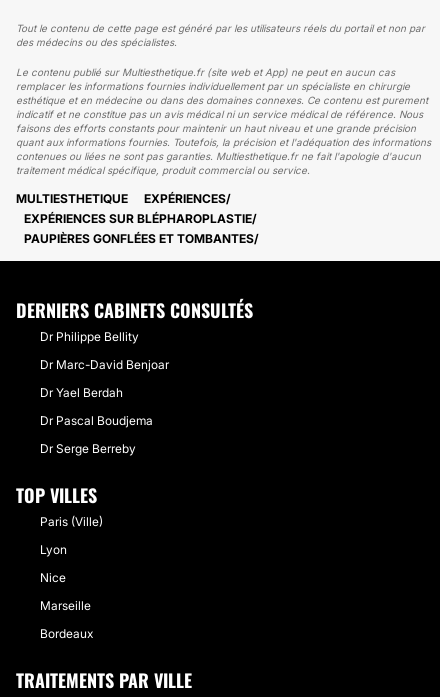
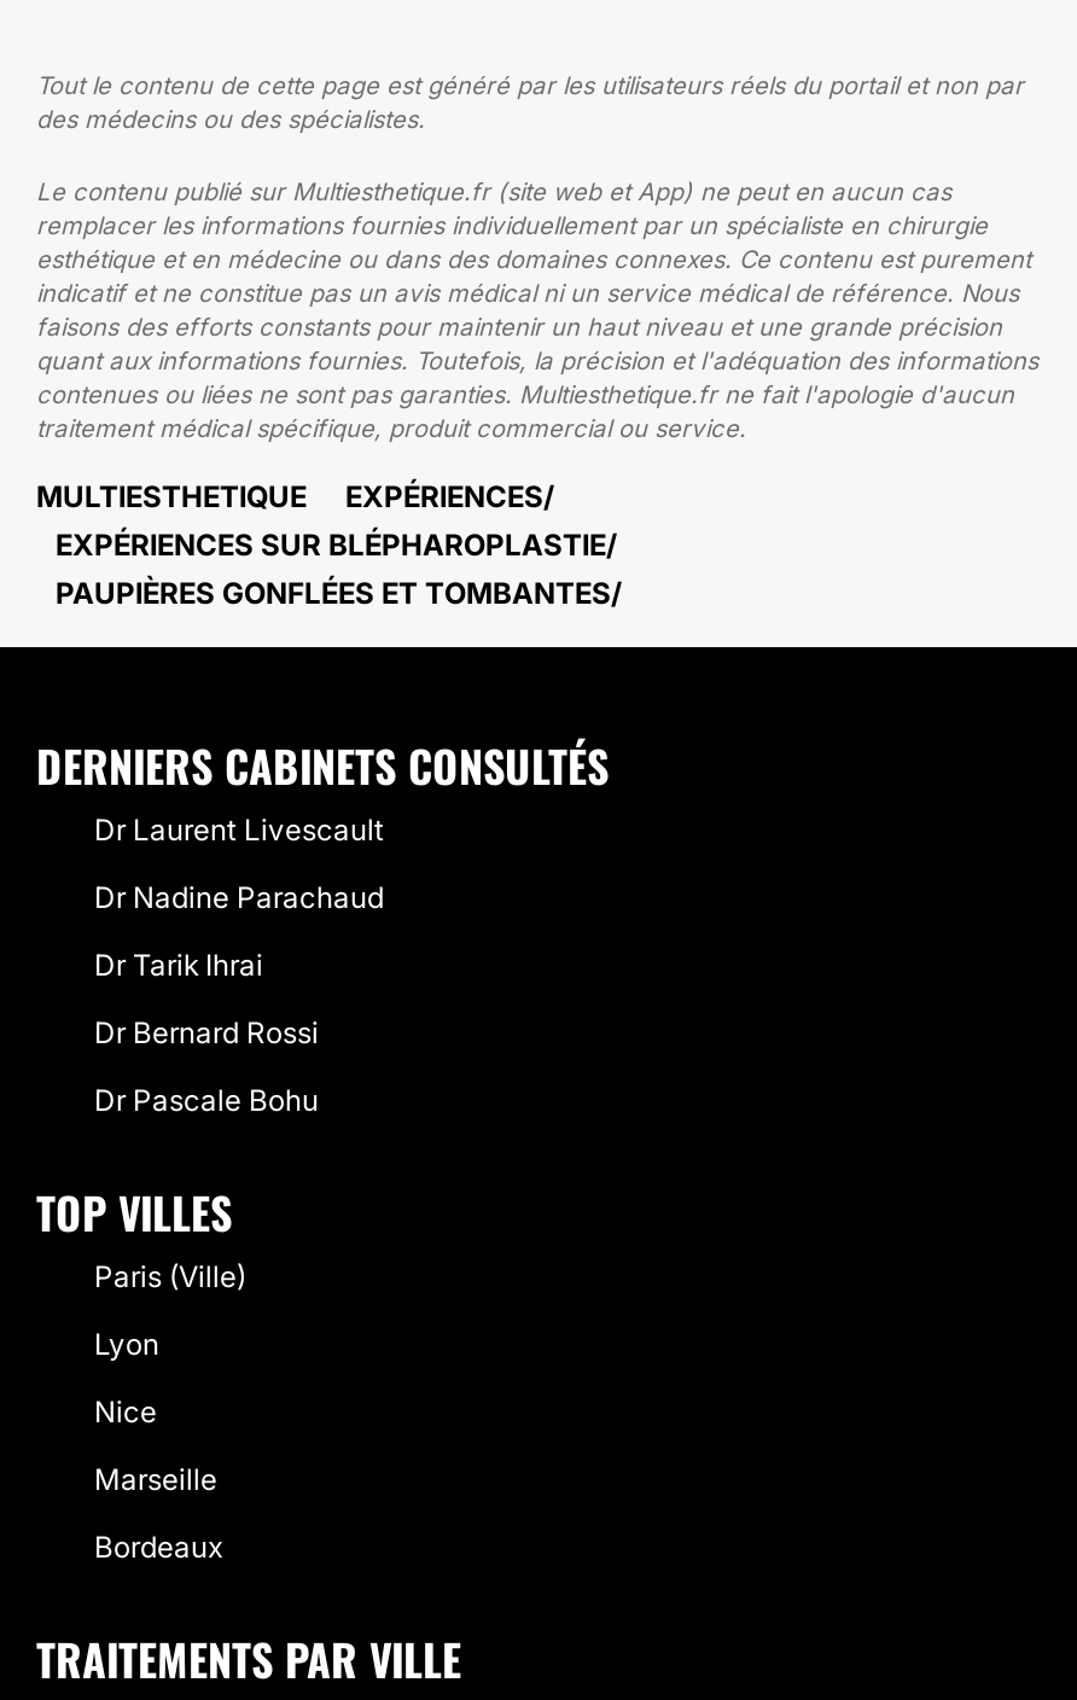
[40,329,139,344] Dr Philippe Bellity -> [94,811,384,848] Dr Laurent Livescault
[40,357,169,372] Dr Marc-David Benjoar -> [94,879,384,915] Dr Nadine Parachaud
[40,385,123,400] Dr Yael Berdah -> [94,947,263,983] Dr Tarik Ihrai
[40,413,153,428] Dr Pascal Boudjema -> [94,1014,319,1050] Dr Bernard Rossi
[40,441,136,456] Dr Serge Berreby -> [94,1082,319,1118] Dr Pascale Bohu

